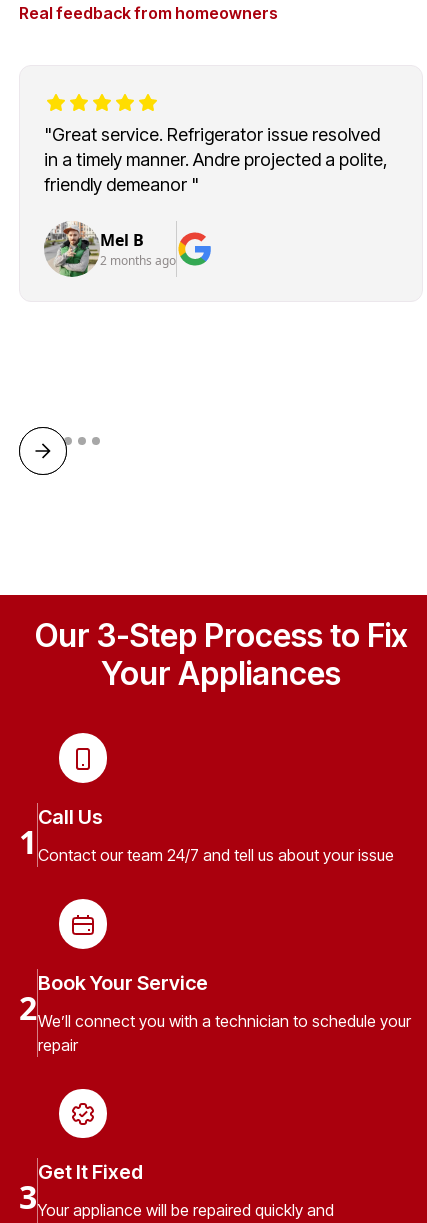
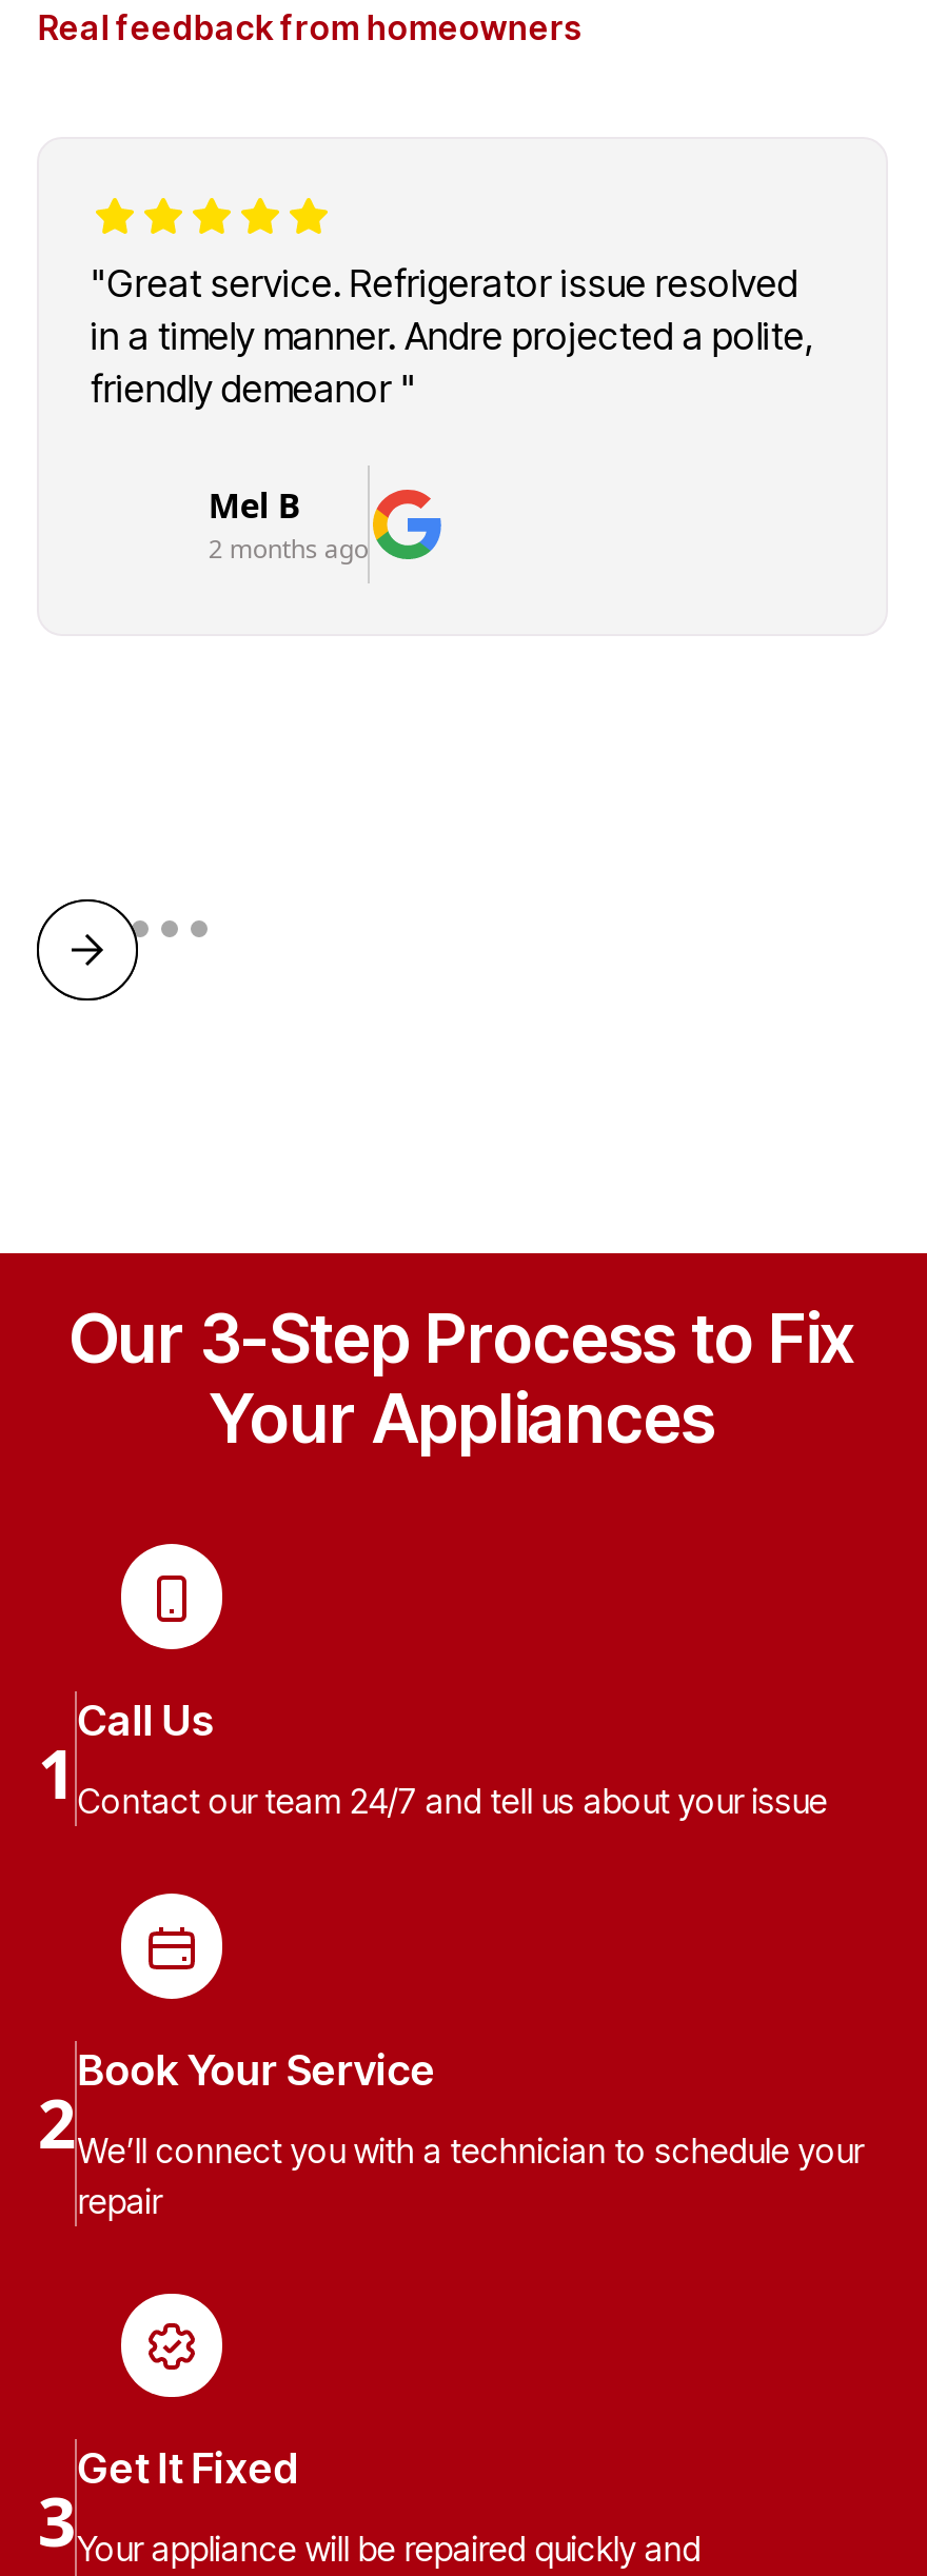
[43,221,97,278] [image] -> none

